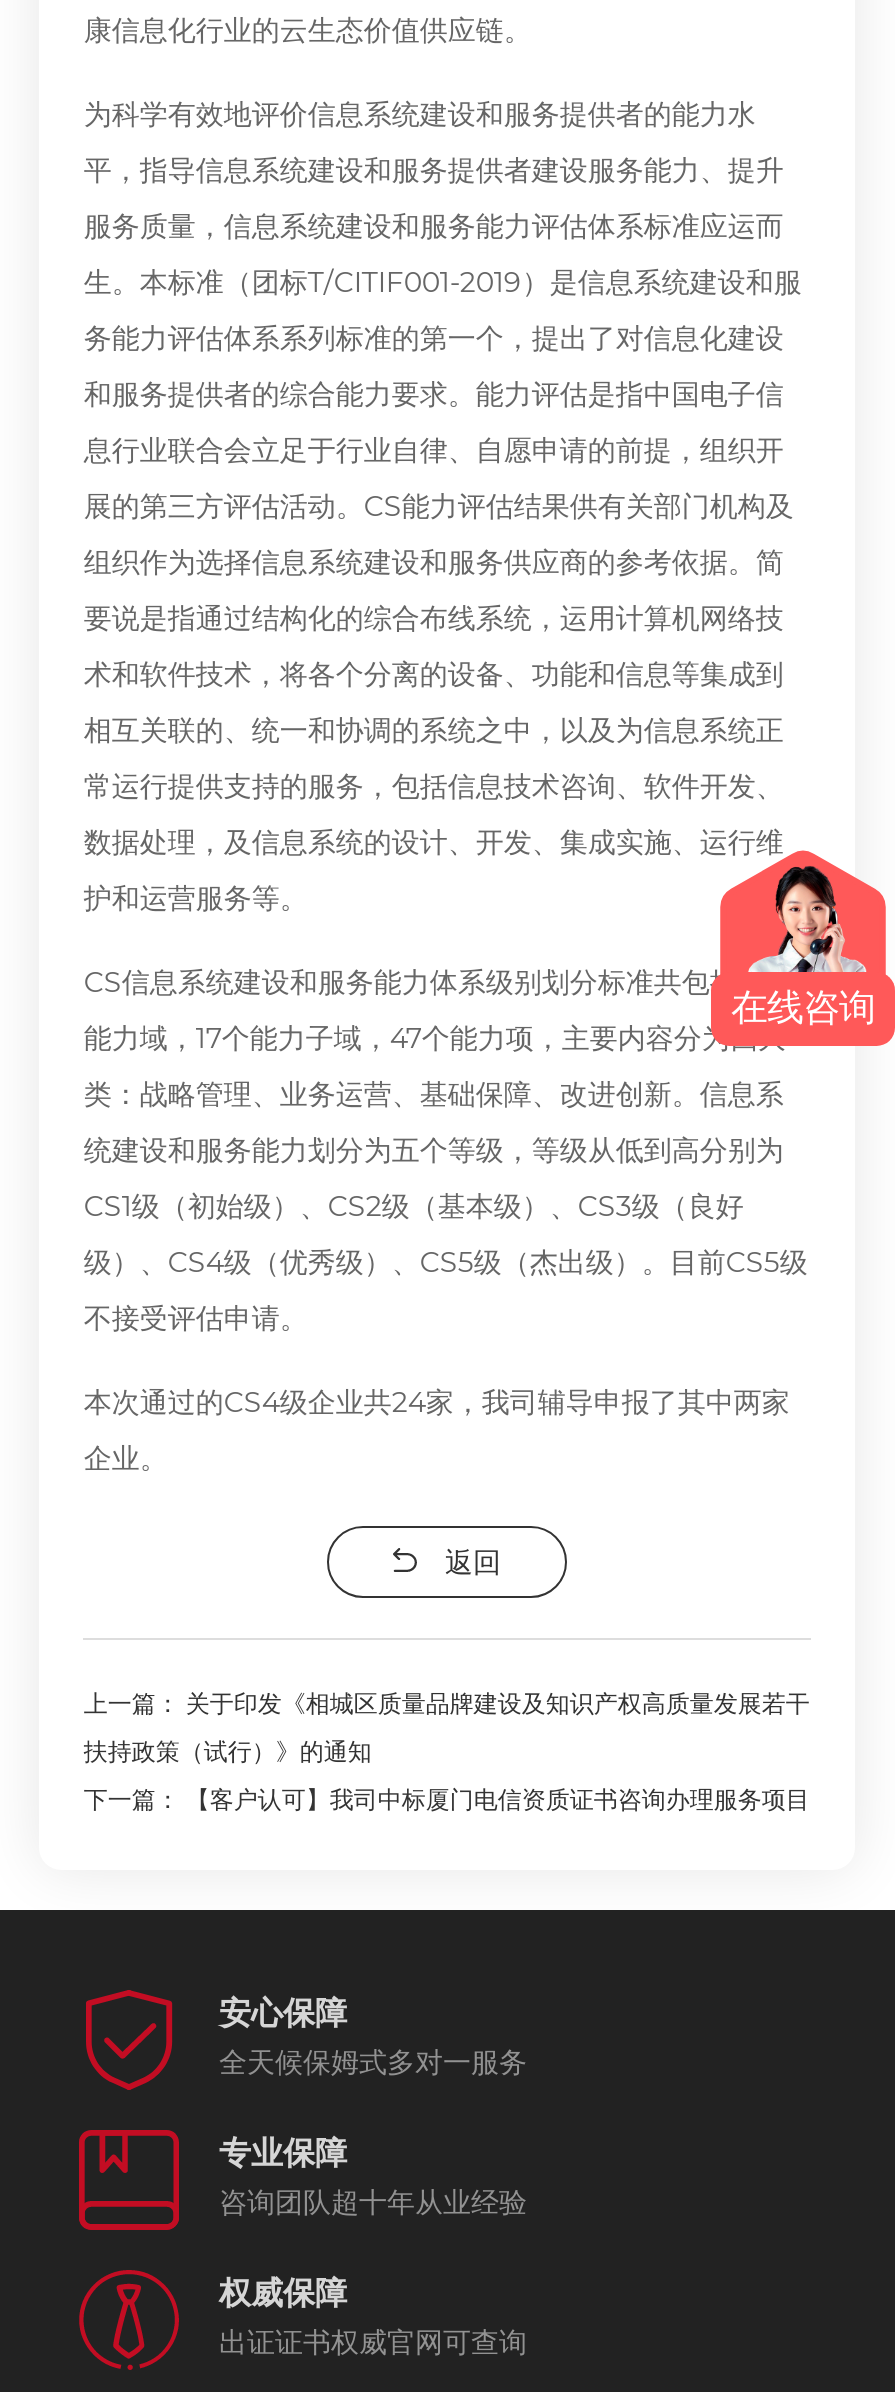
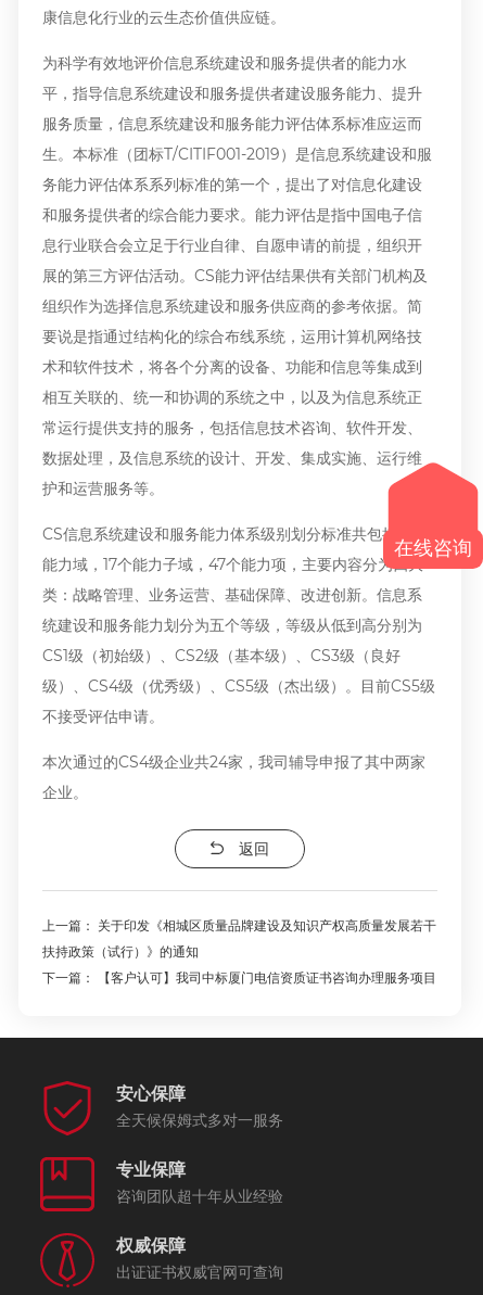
[757,864,867,974] [image] -> none

